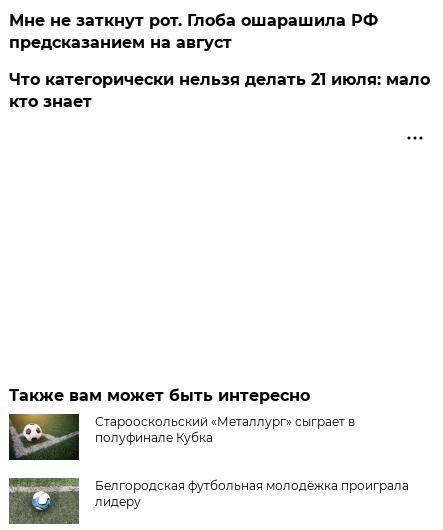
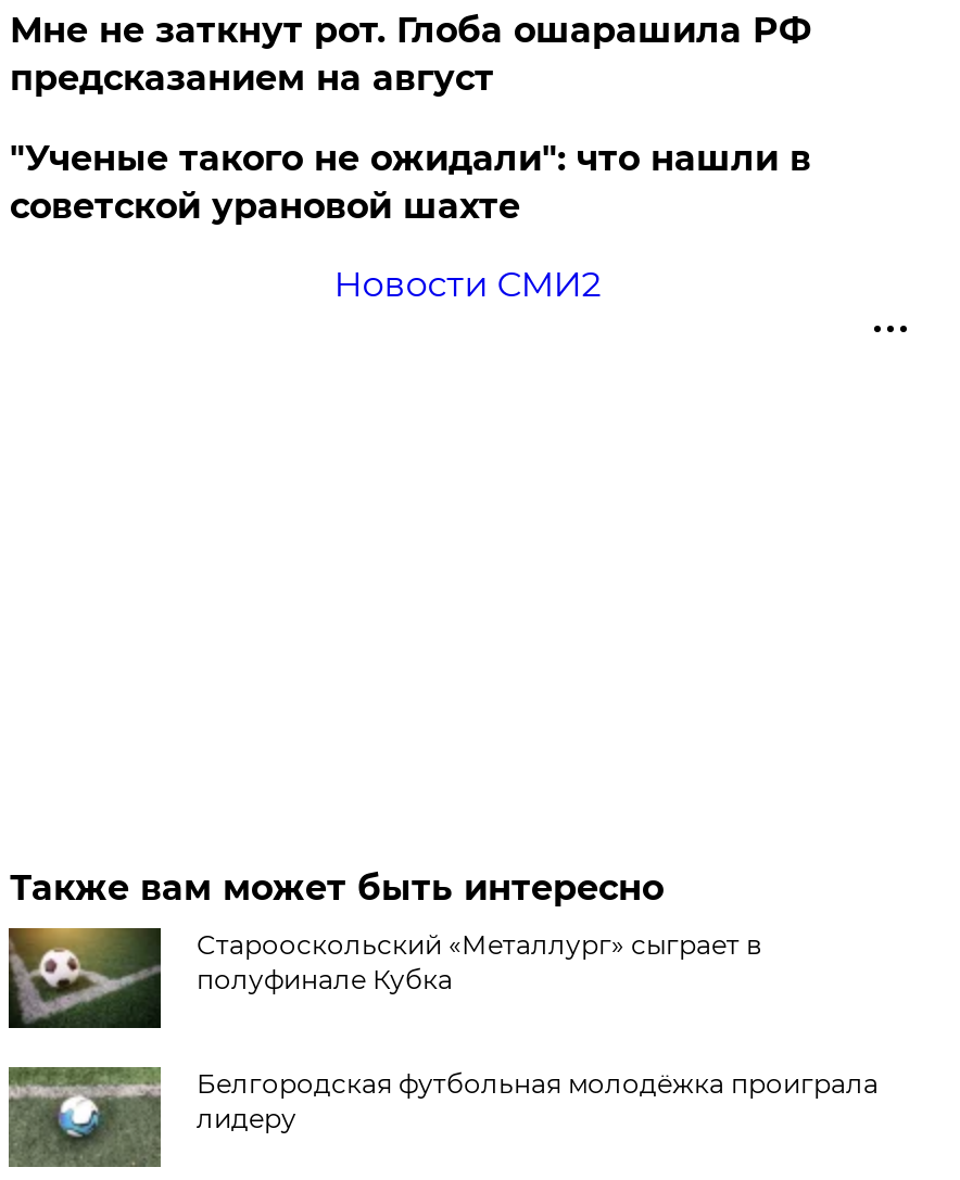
[9,70,430,111] Что категорически нельзя делать 21 июля: мало | кто знает -> [10,138,811,305] "Ученые такого не ожидали": что нашли в | советской урановой шахте | Новости СМИ2

